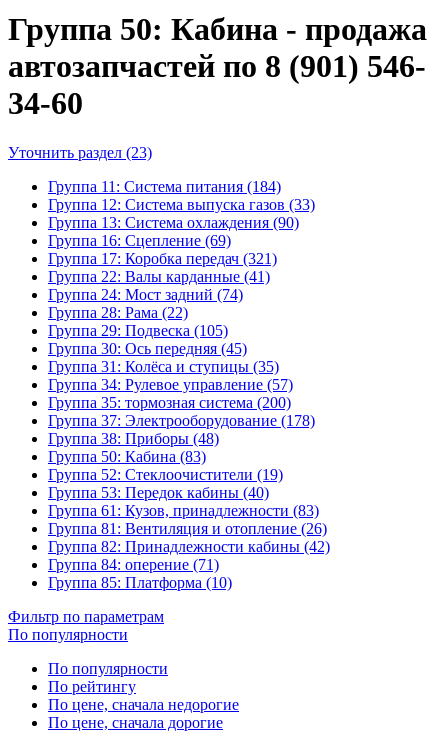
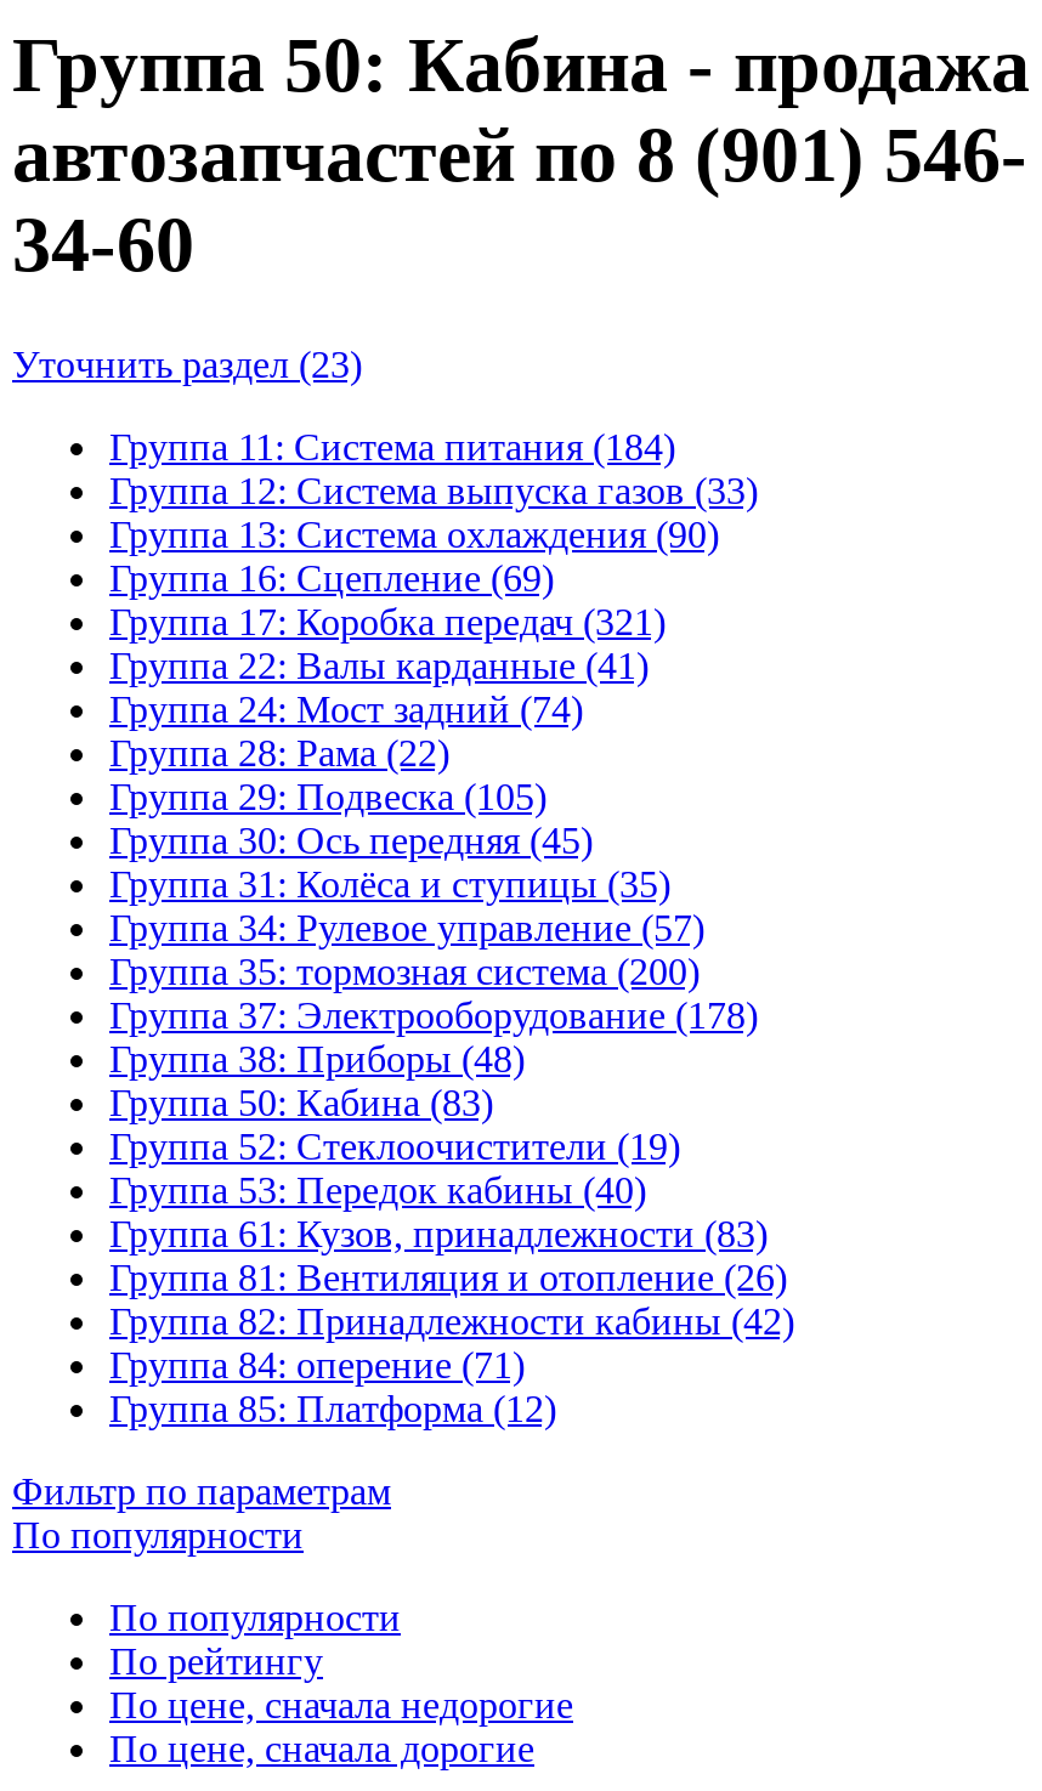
[48,574,232,591] Группа 85: Платформа (10) -> [109,1388,556,1429] Группа 85: Платформа (12)

